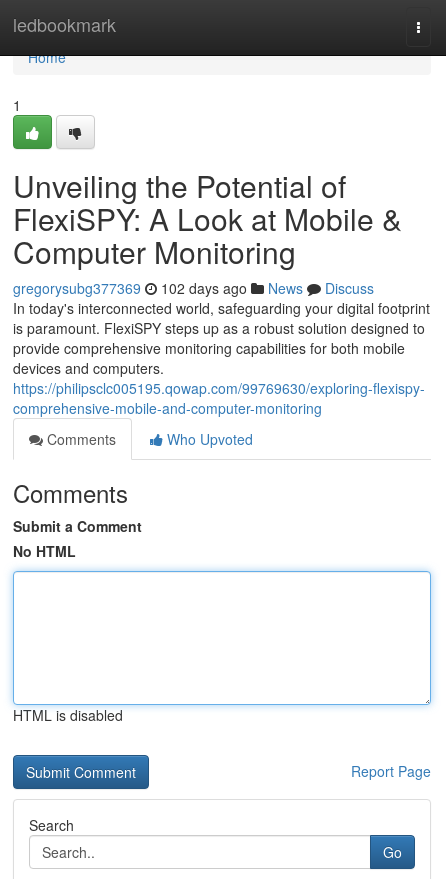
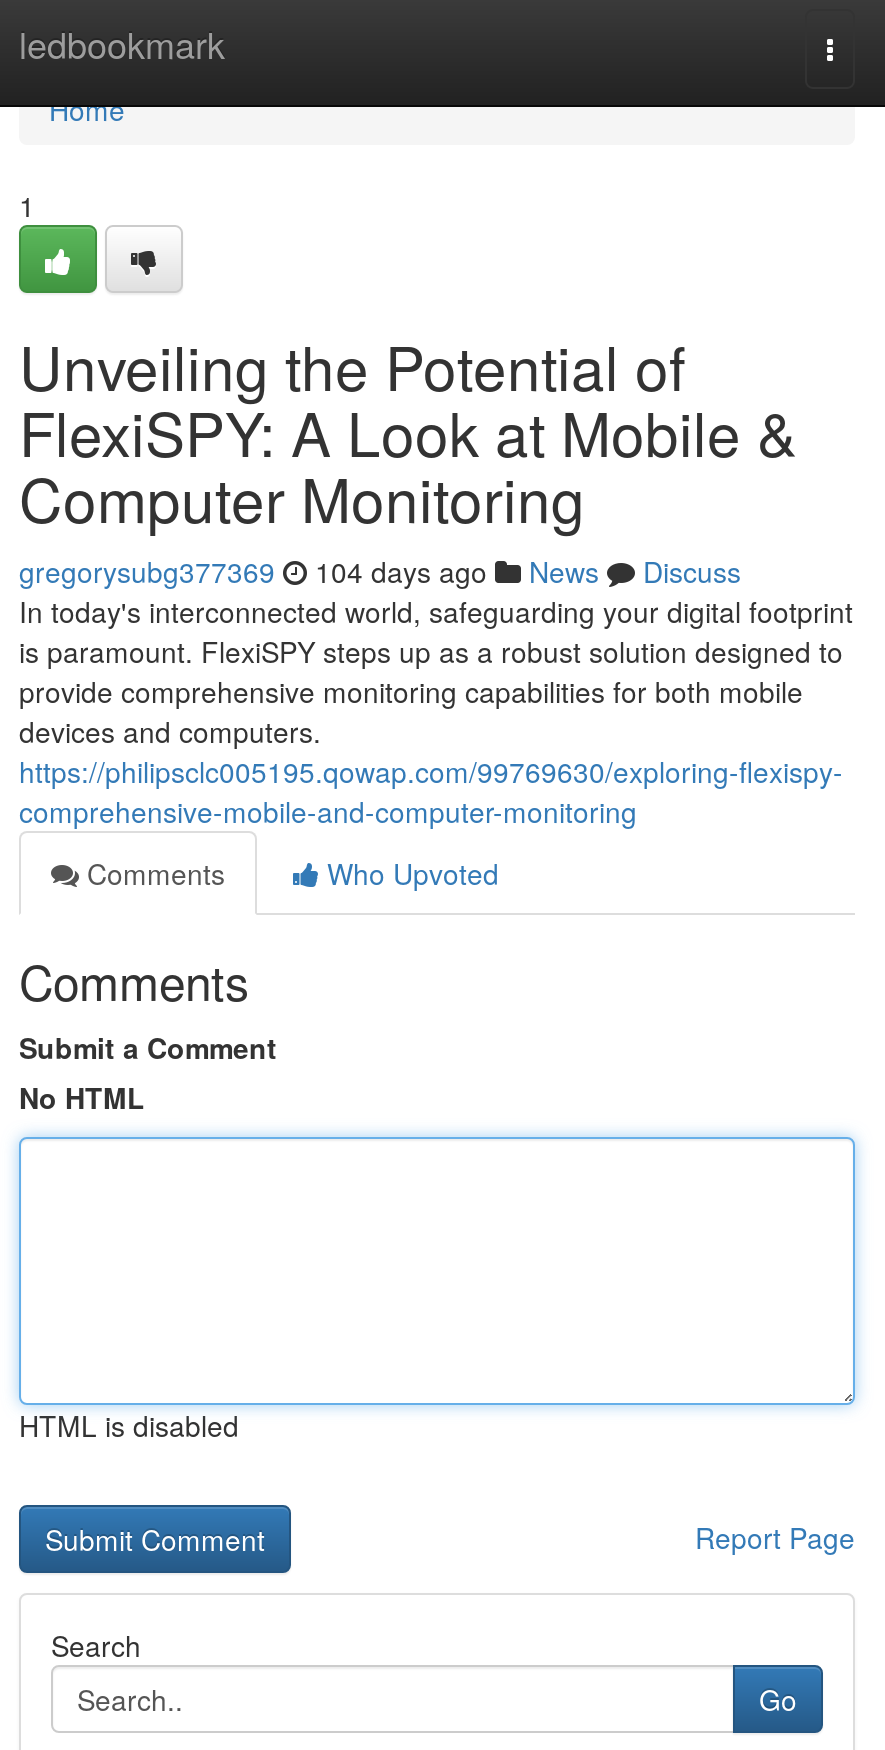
[13,278,374,298] gregorysubg377369 102 days ago News Discuss -> [19,551,741,591] gregorysubg377369 104 days ago News Discuss

